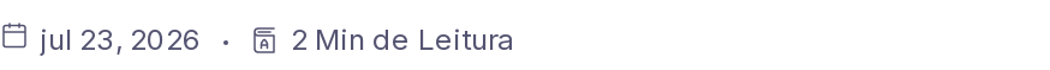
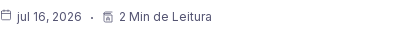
[41,22,202,57] jul 23, 2026 -> [17,9,82,24] jul 16, 2026

